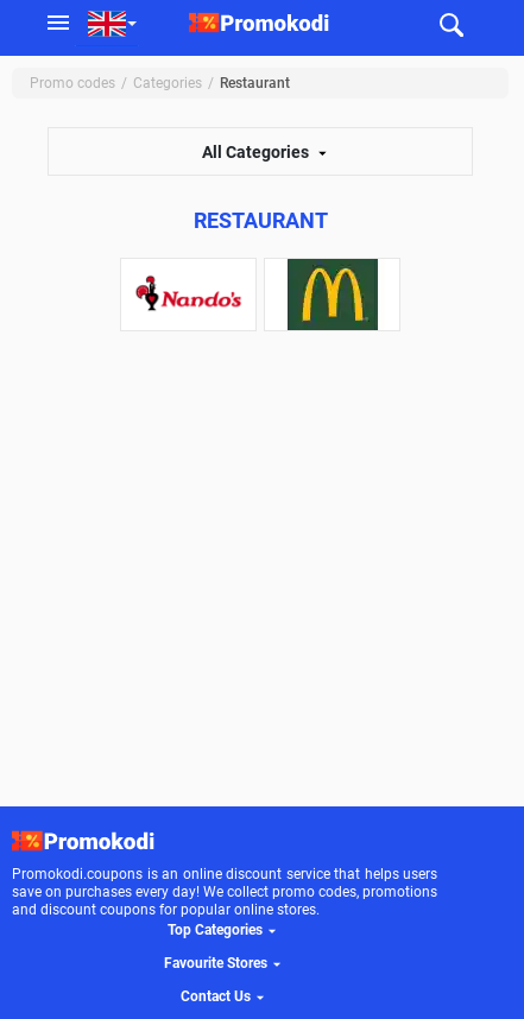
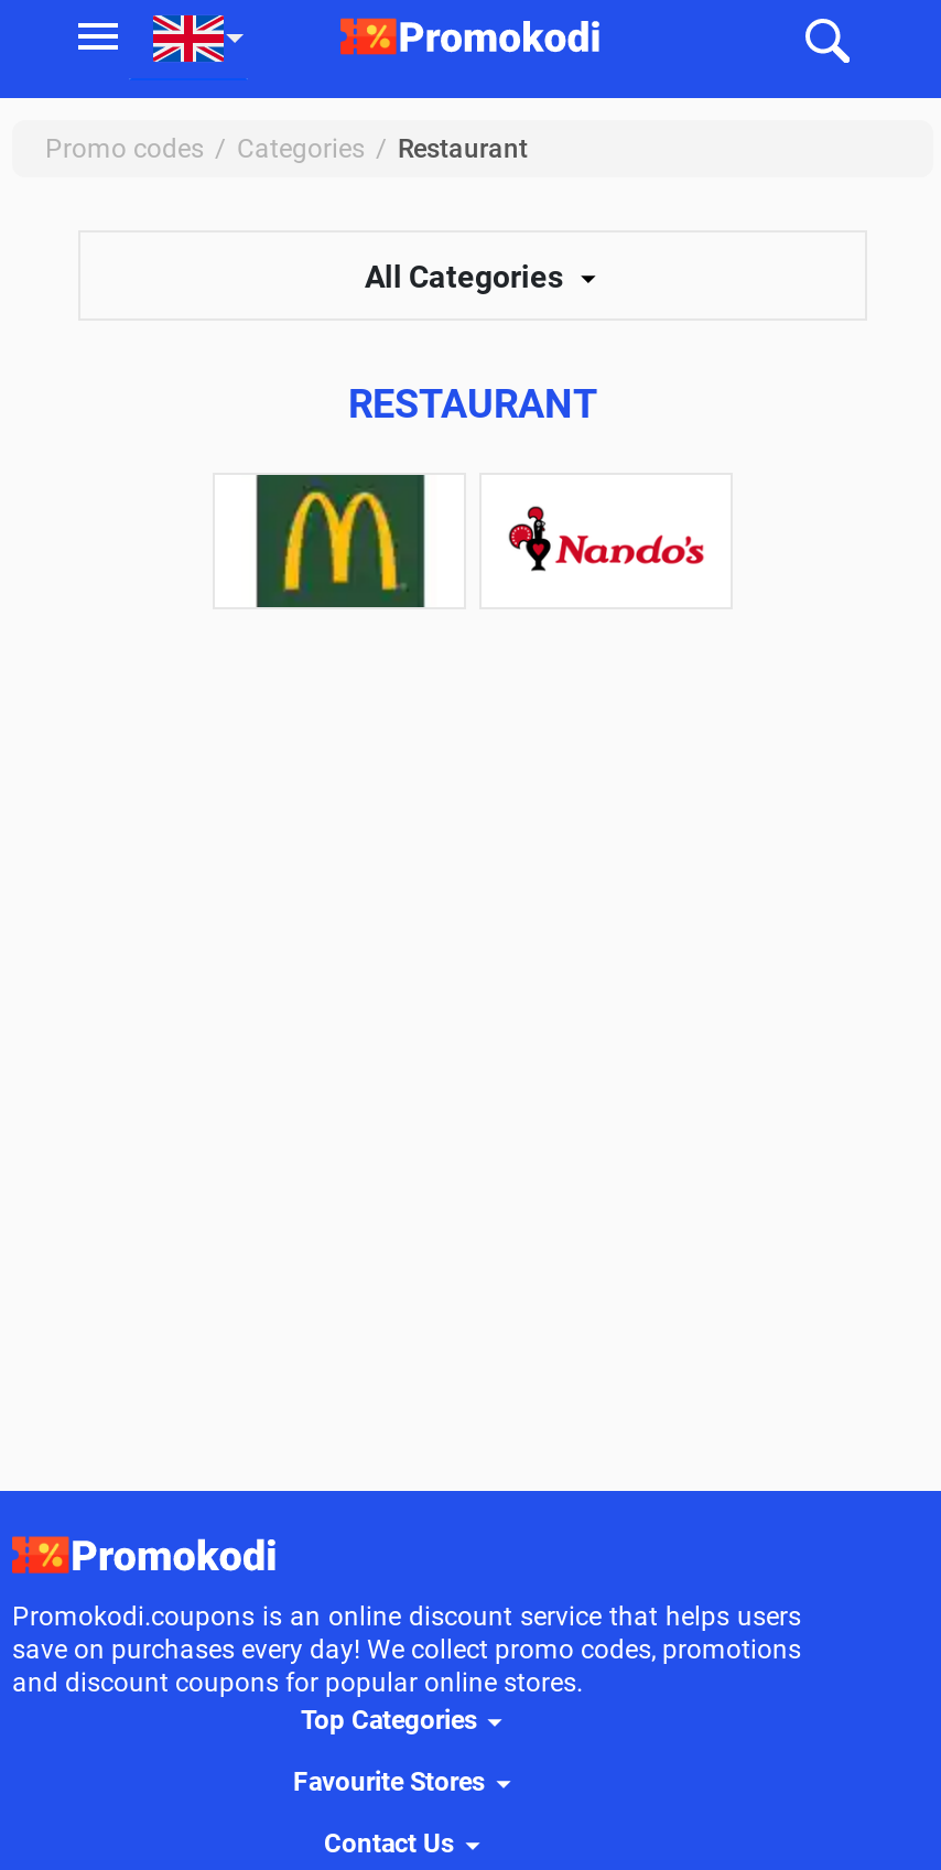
[134,259,242,330] [image] -> [241,473,437,609] [image]
[279,258,385,331] [image] -> [506,475,706,607] [image]

